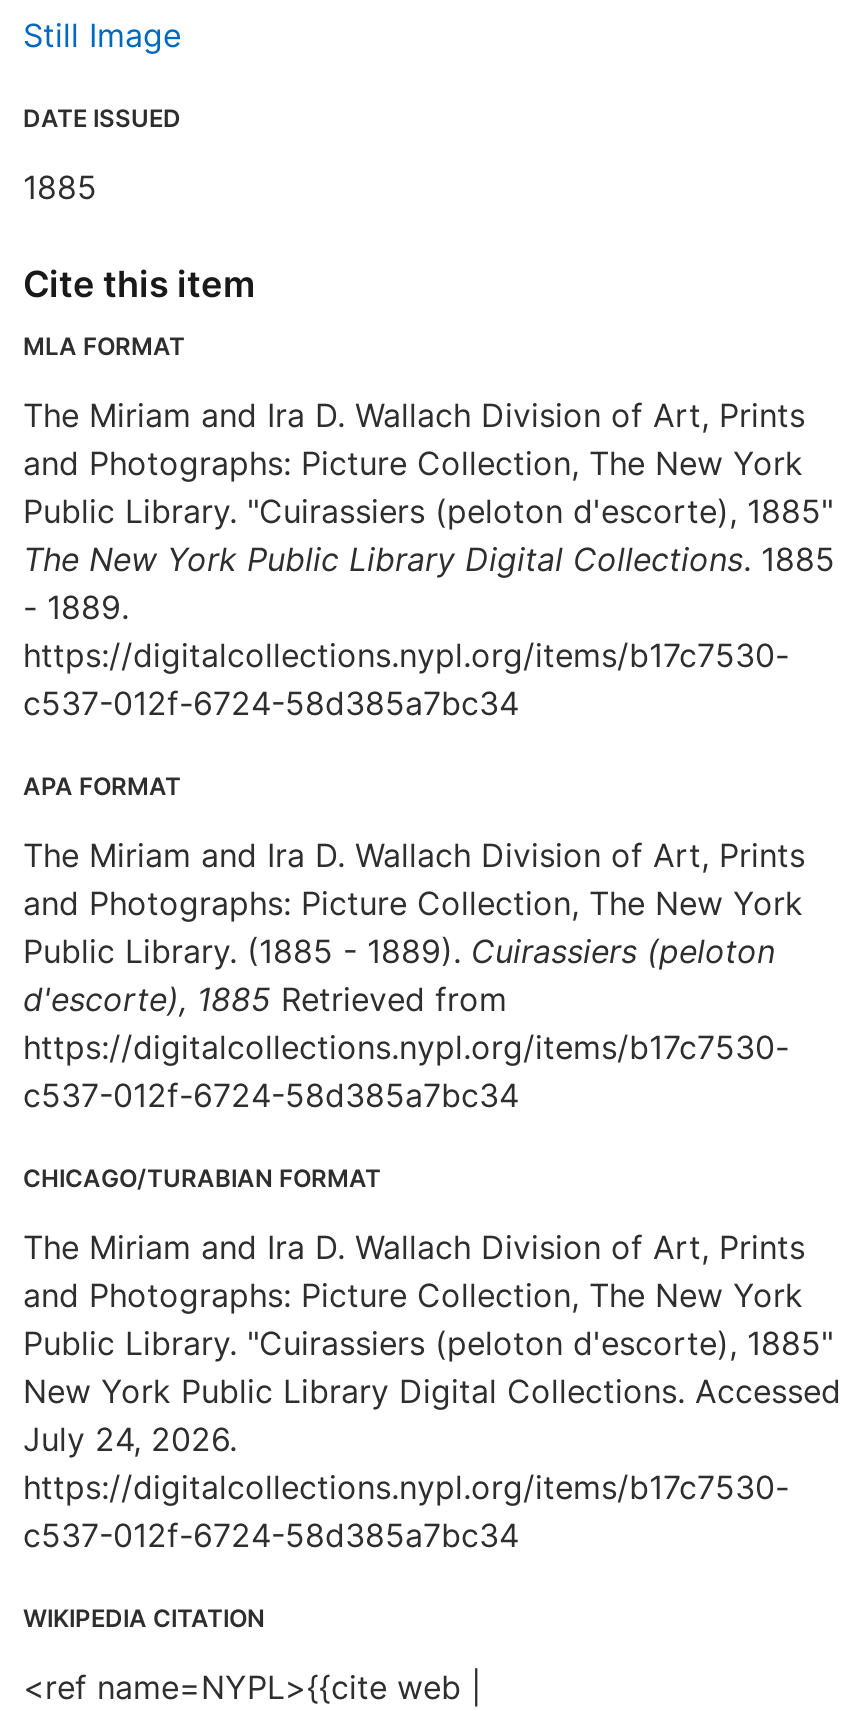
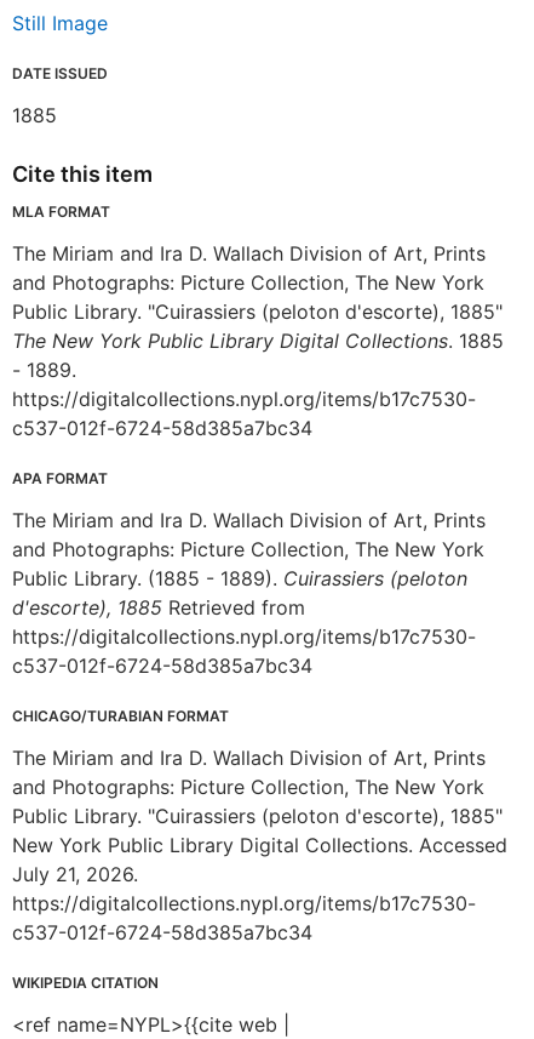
[23,1419,237,1459] July 24, 2026. -> [12,862,138,886] July 21, 2026.

